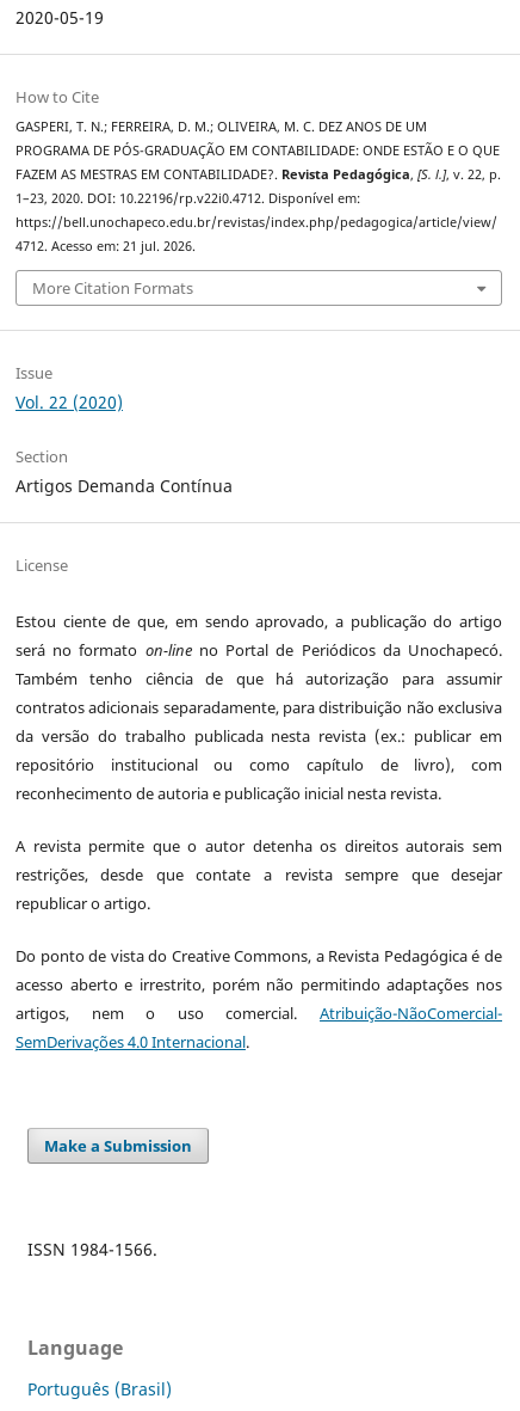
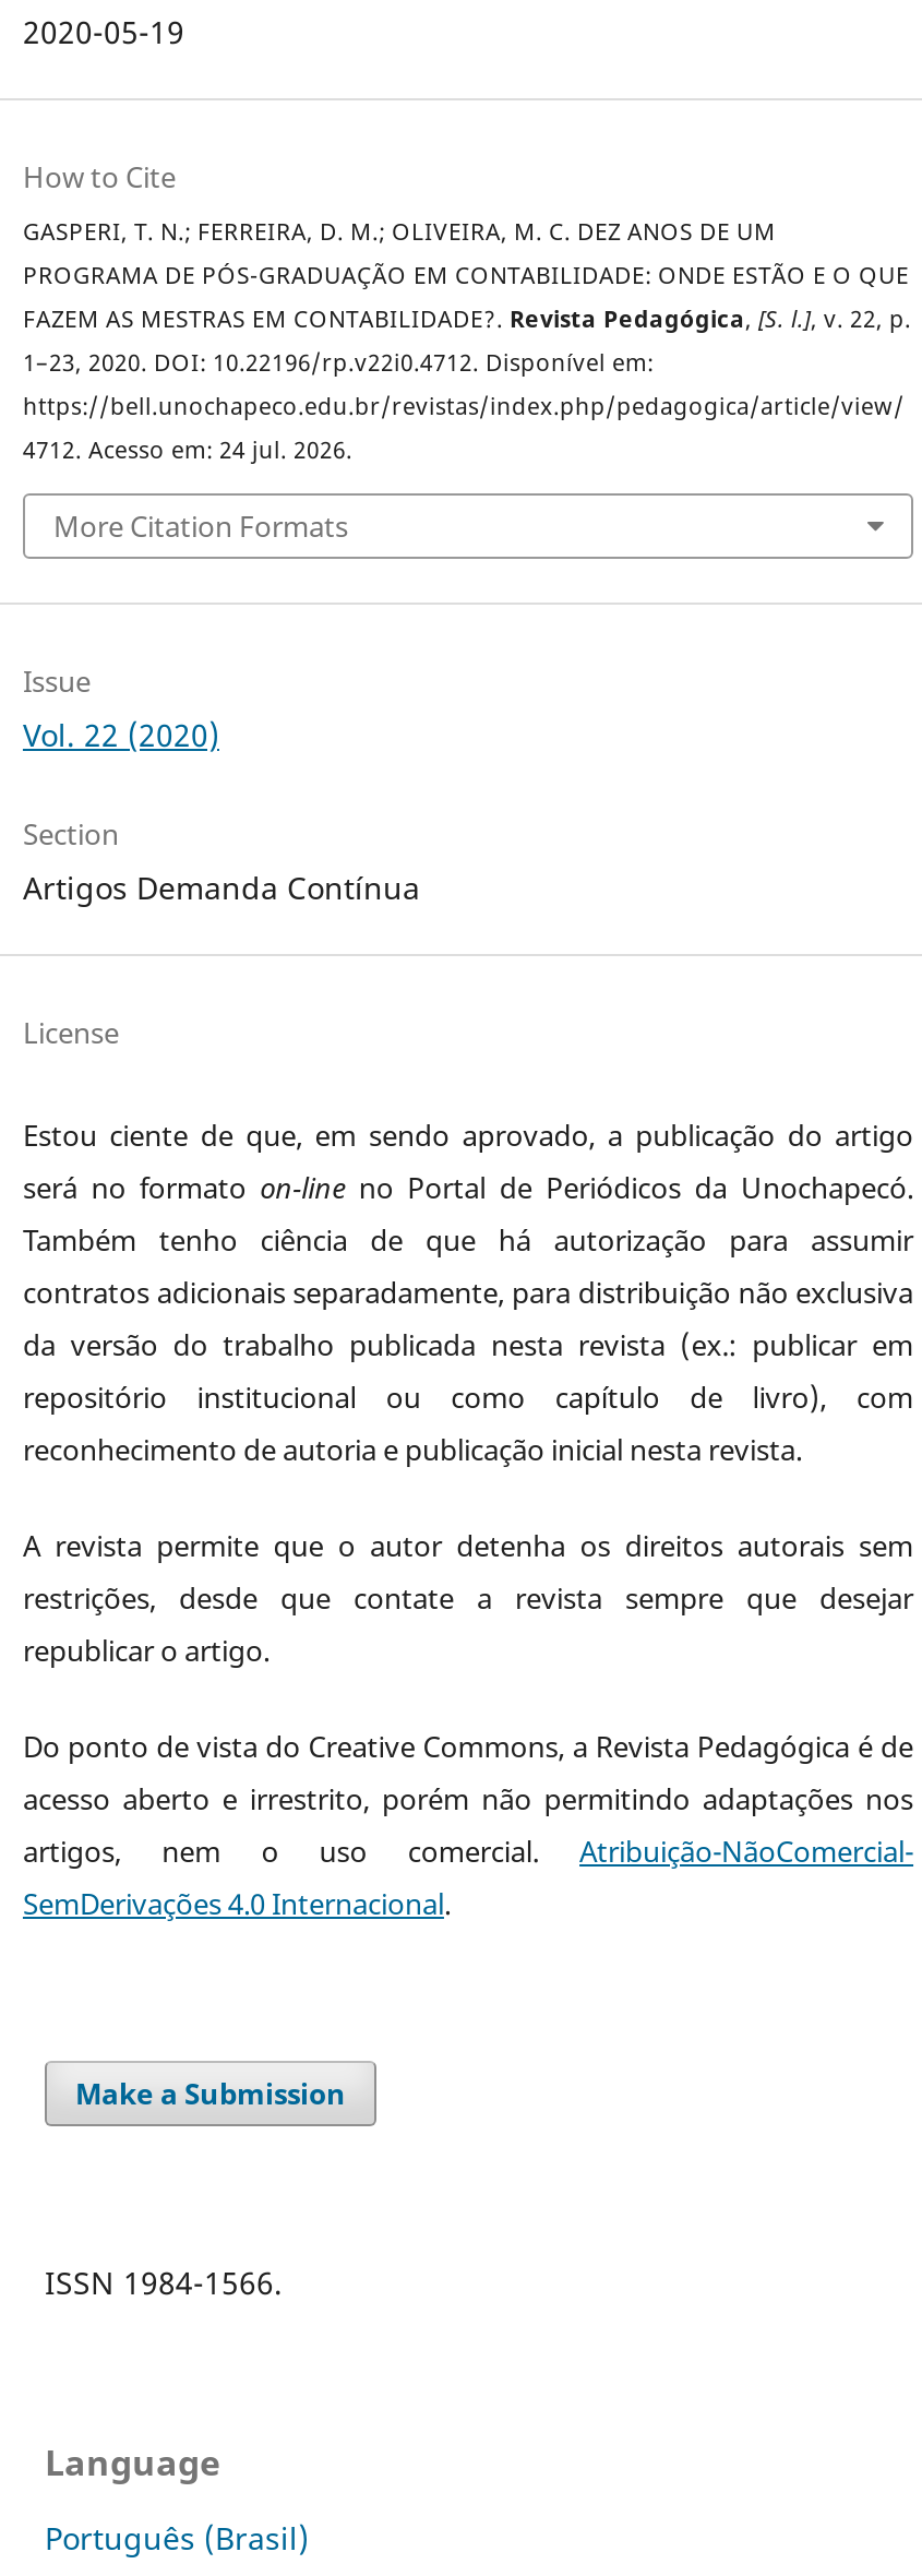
[16,237,196,254] 4712. Acesso em: 21 jul. 2026. -> [23,434,352,464] 4712. Acesso em: 24 jul. 2026.

